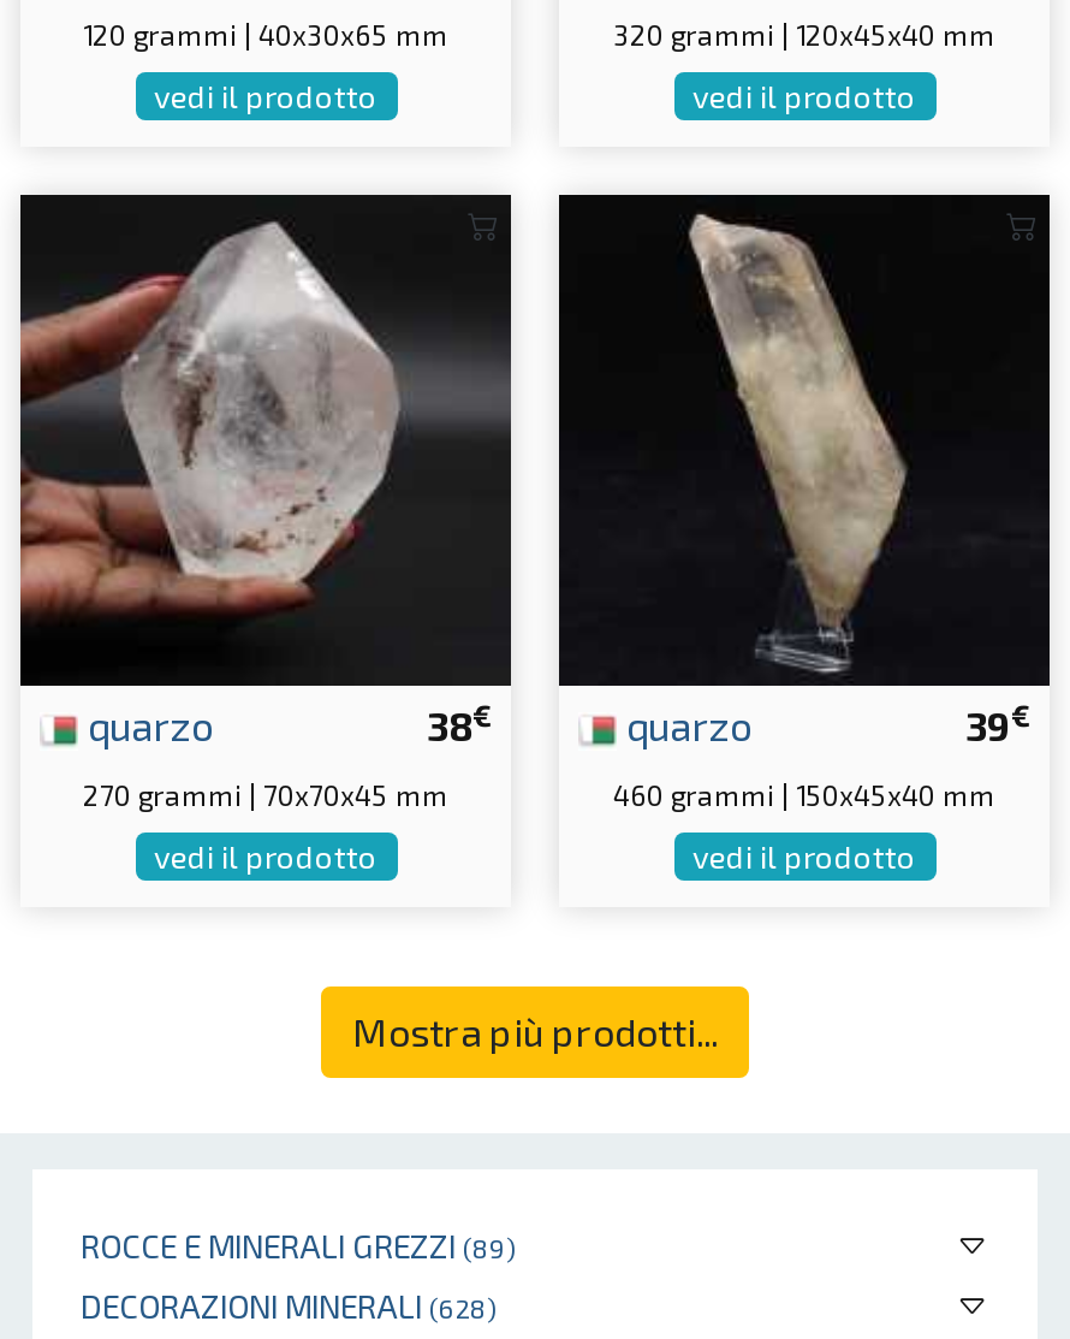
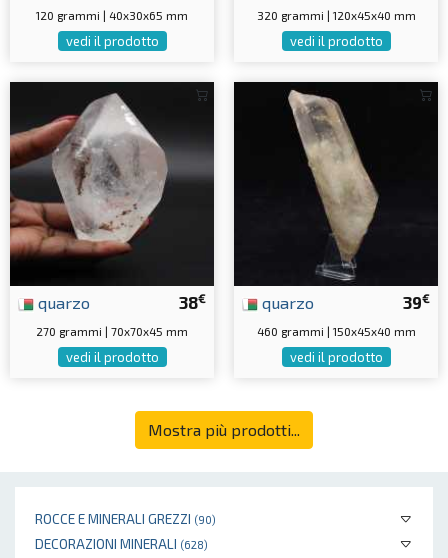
[81,1225,516,1266] ROCCE E MINERALI GREZZI (89) -> [35,510,216,527] ROCCE E MINERALI GREZZI (90)

